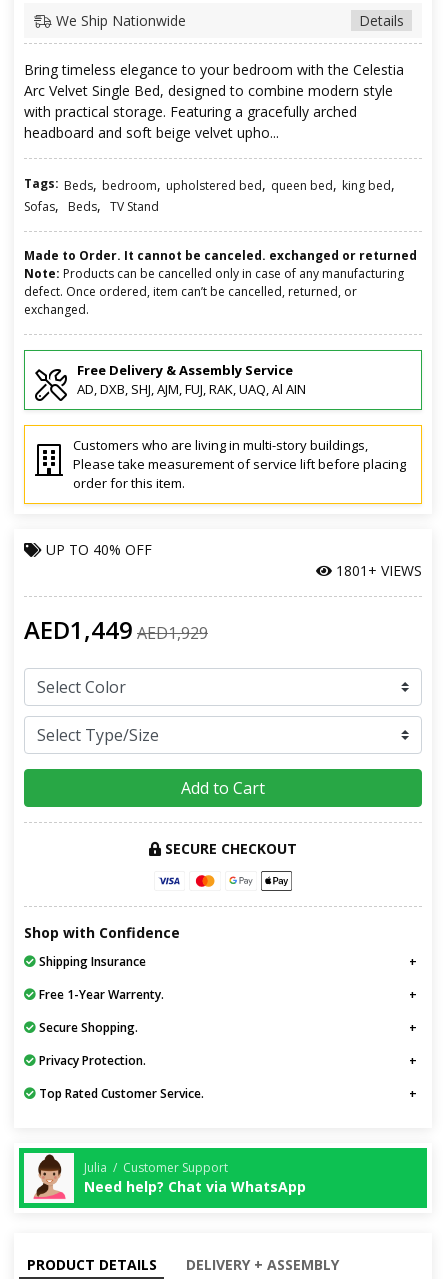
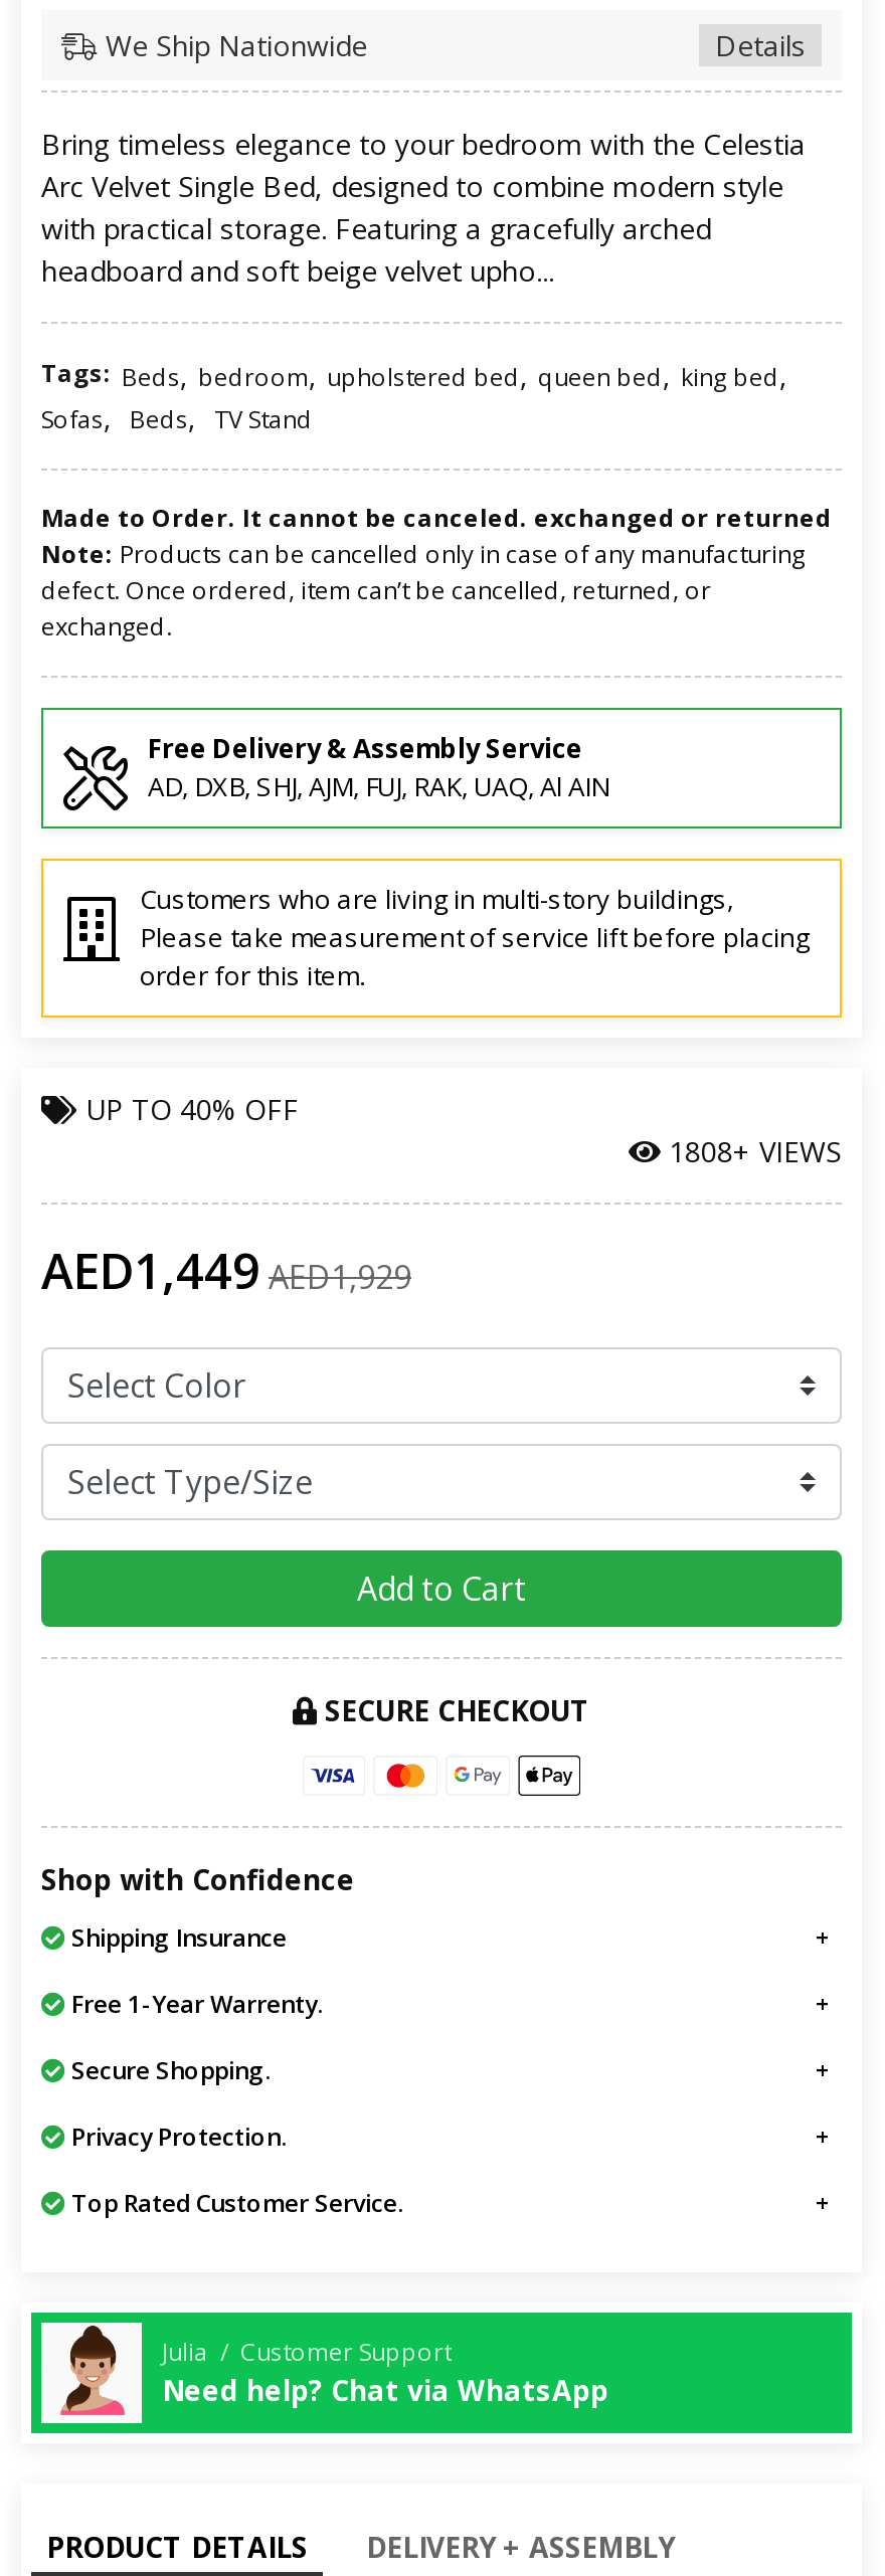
[332,561,422,580] 1801+ VIEWS -> [661,1132,842,1170] 1808+ VIEWS

